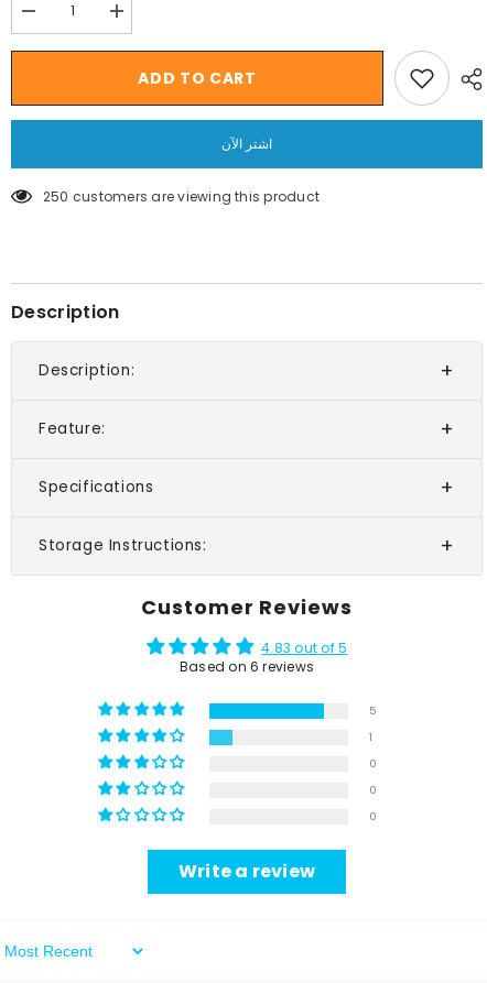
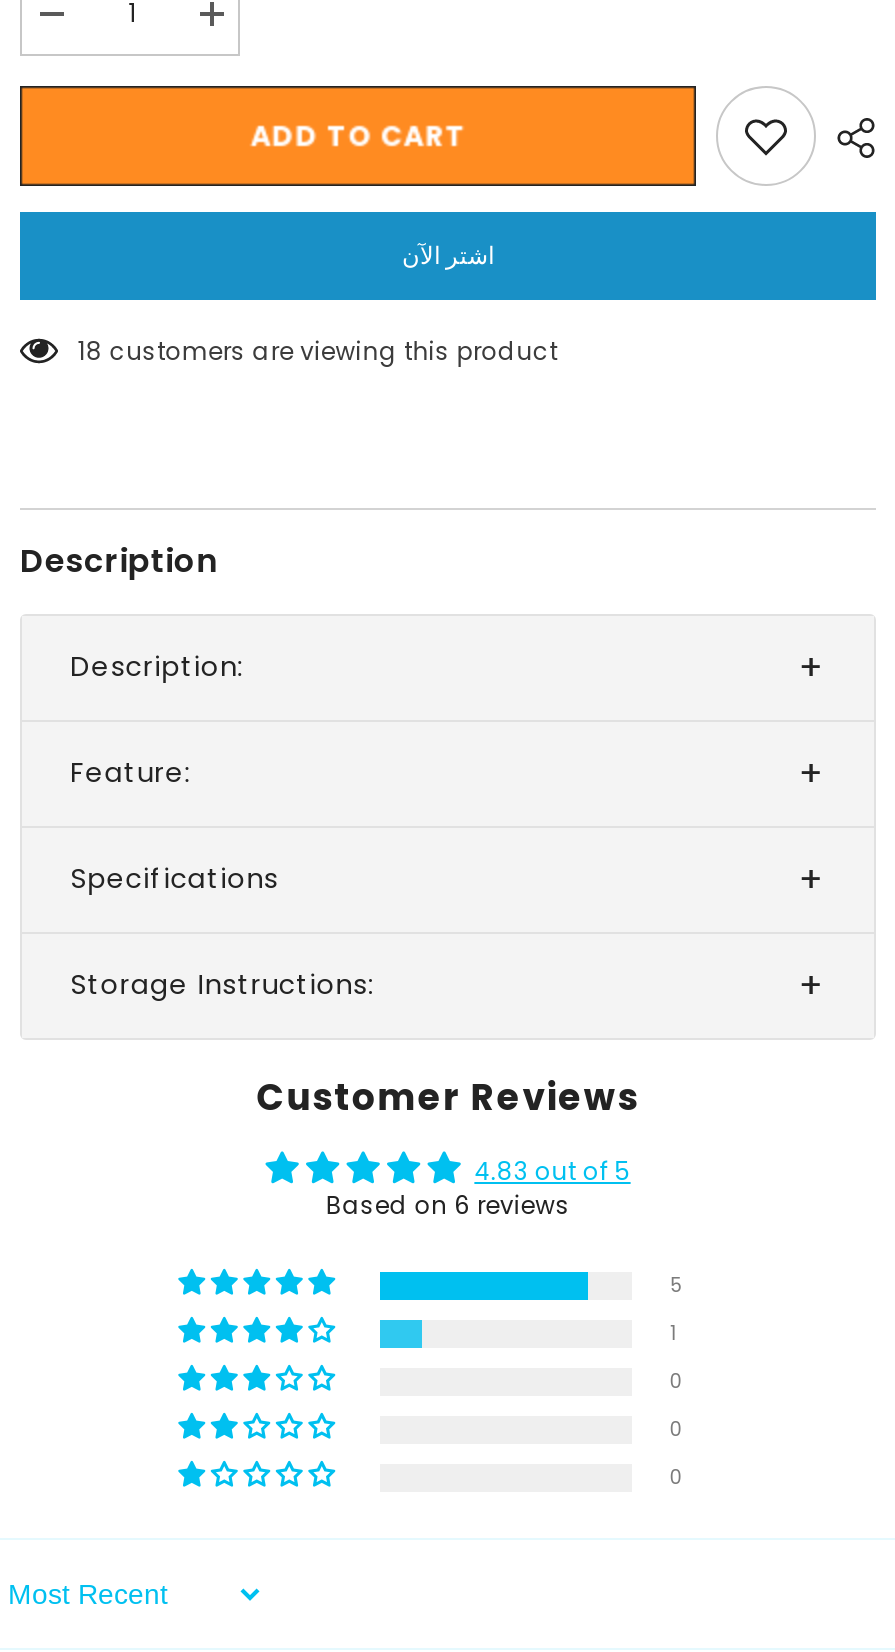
[43,187,320,206] 250 customers are viewing this product -> [78,334,558,368] 18 customers are viewing this product
[178,859,315,884] Write a review -> none

